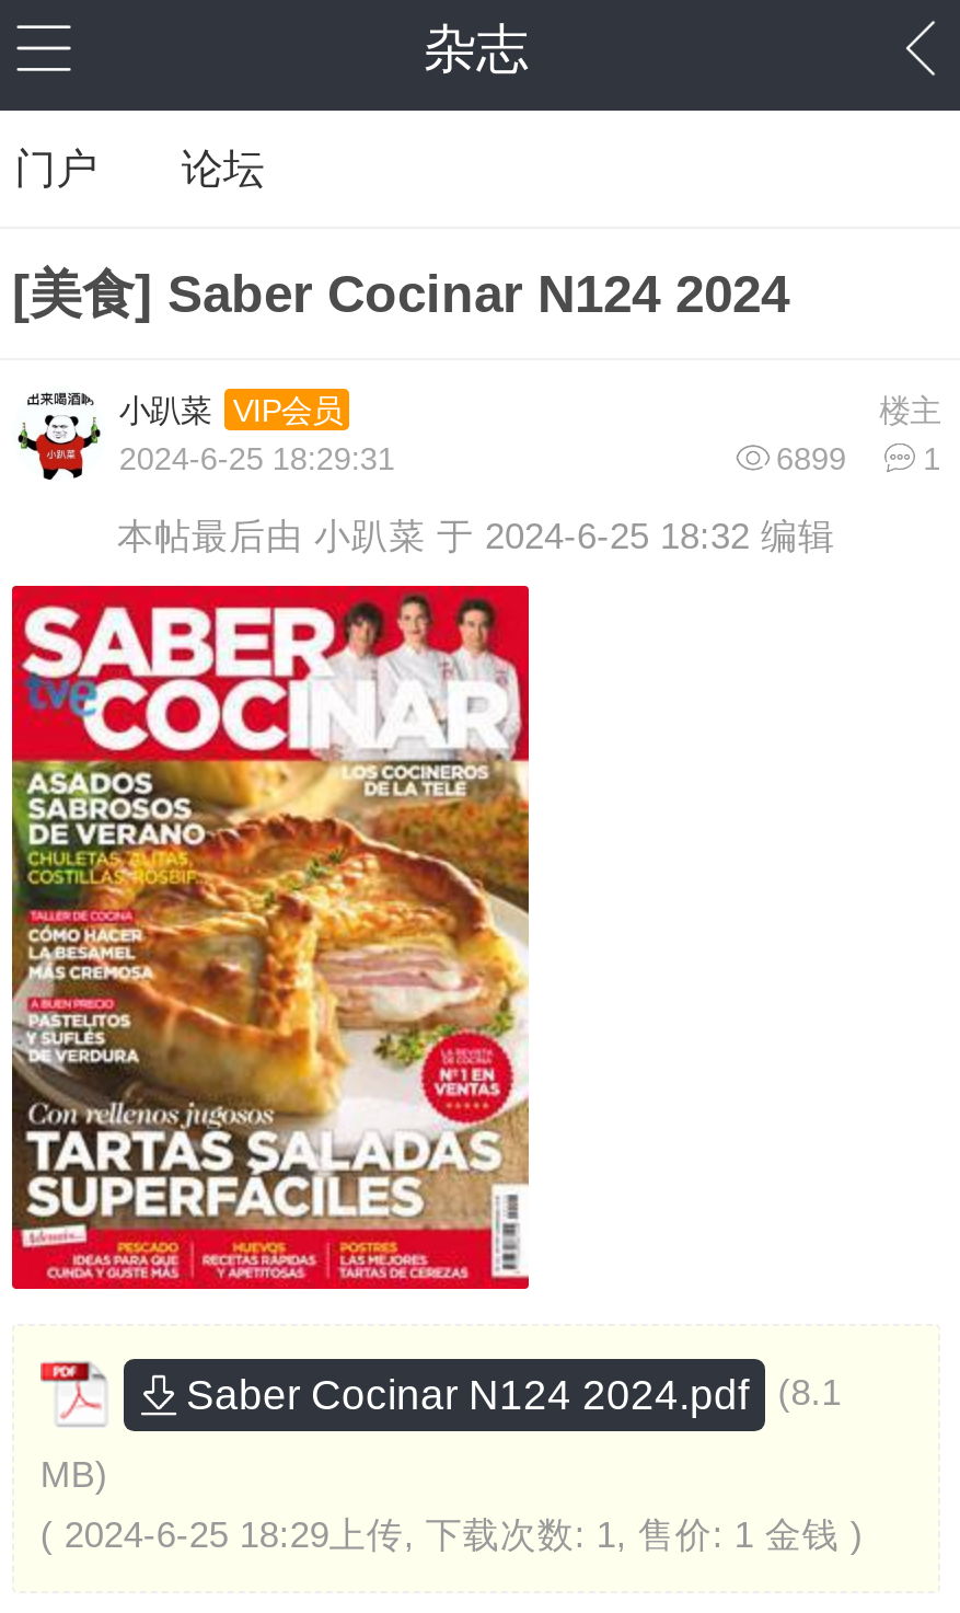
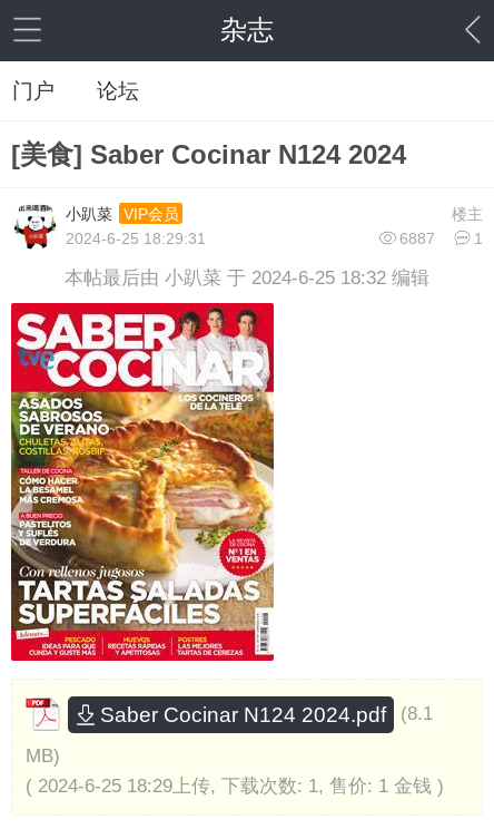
[776,441,941,476] 6899 1 -> [399,229,483,247] 6887 1

